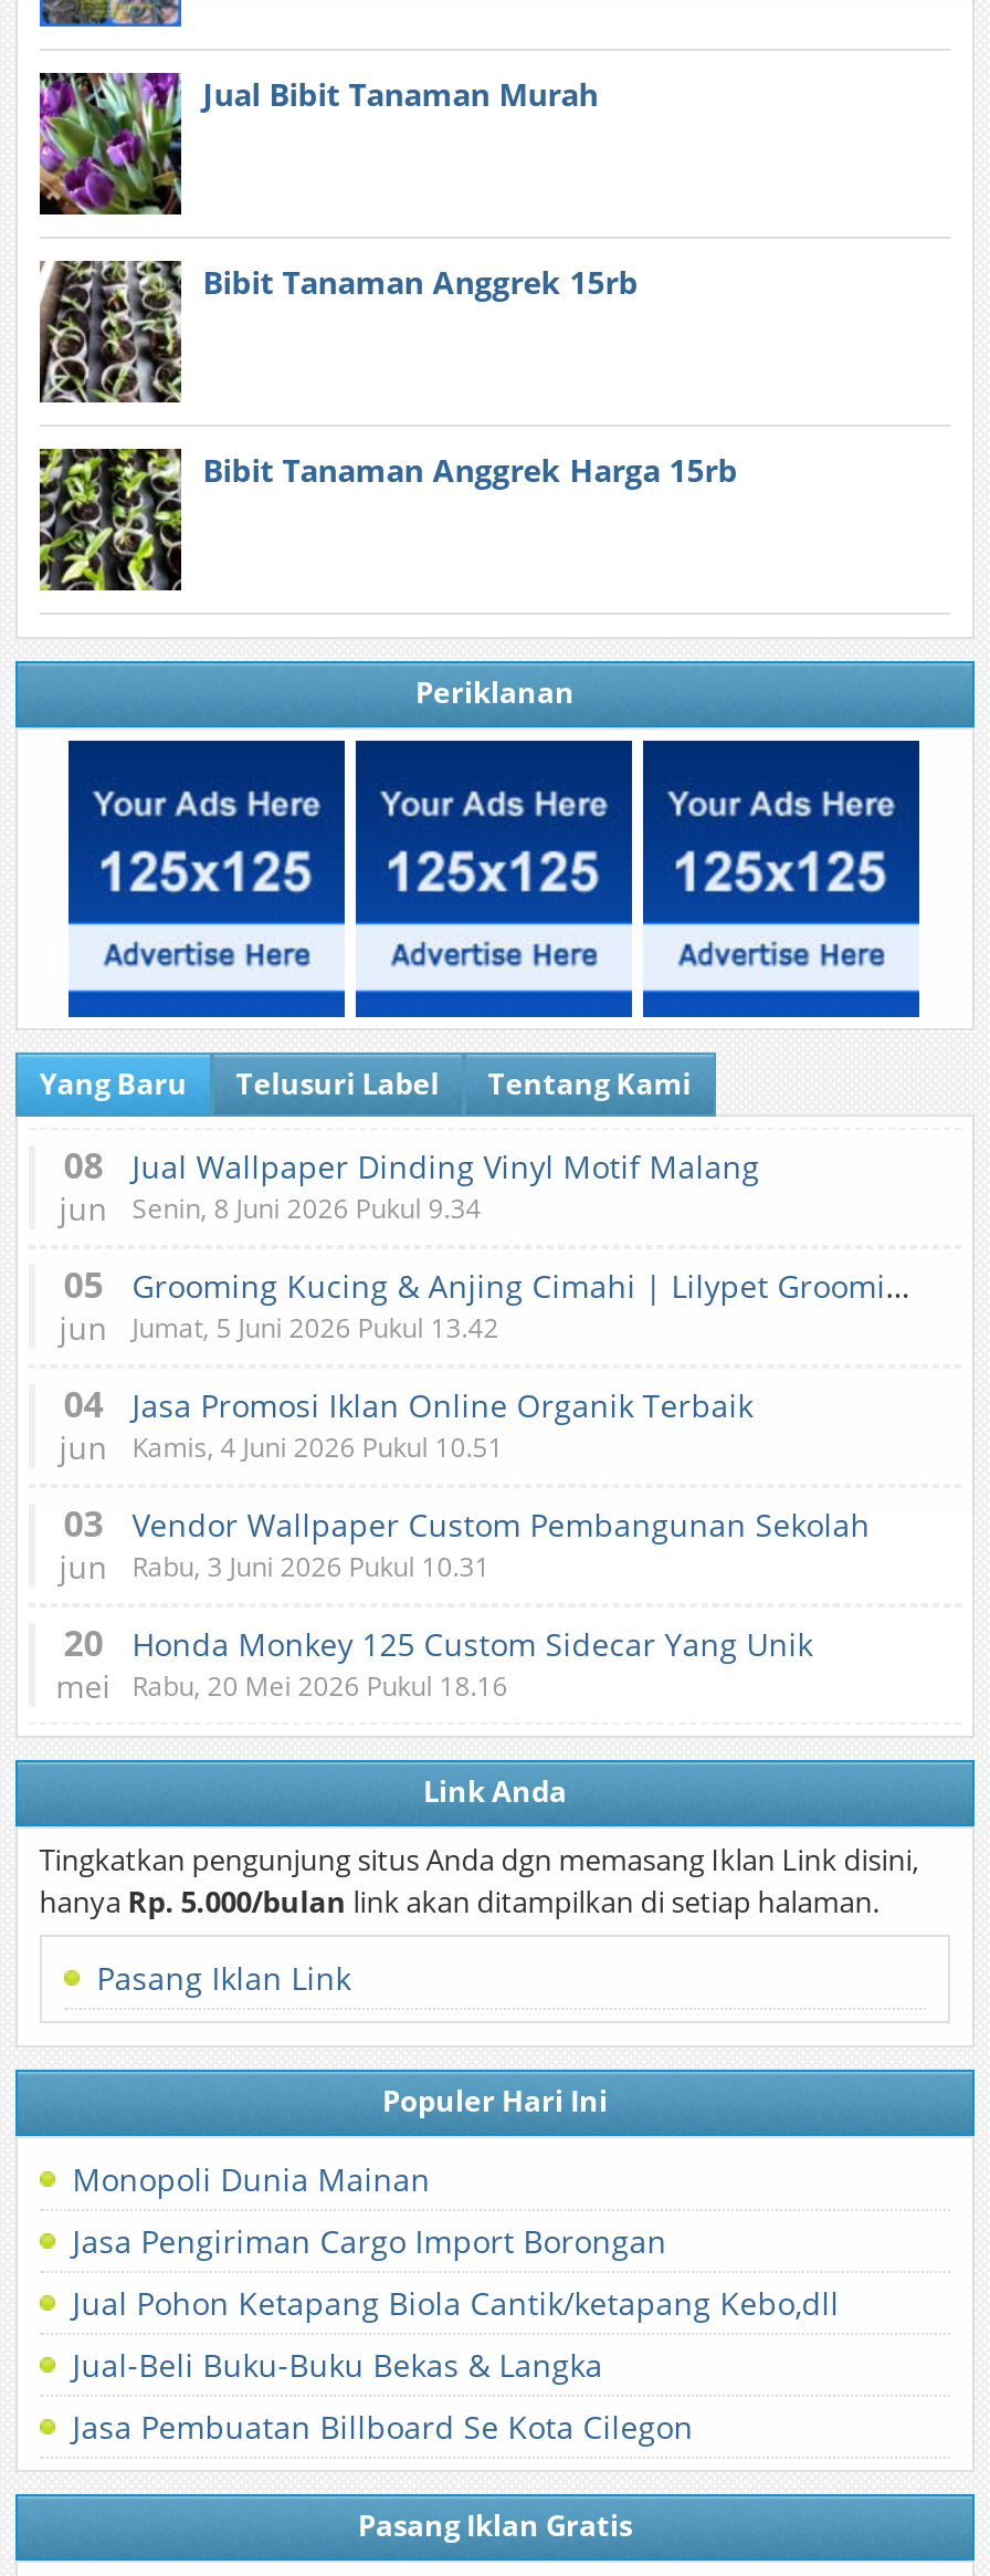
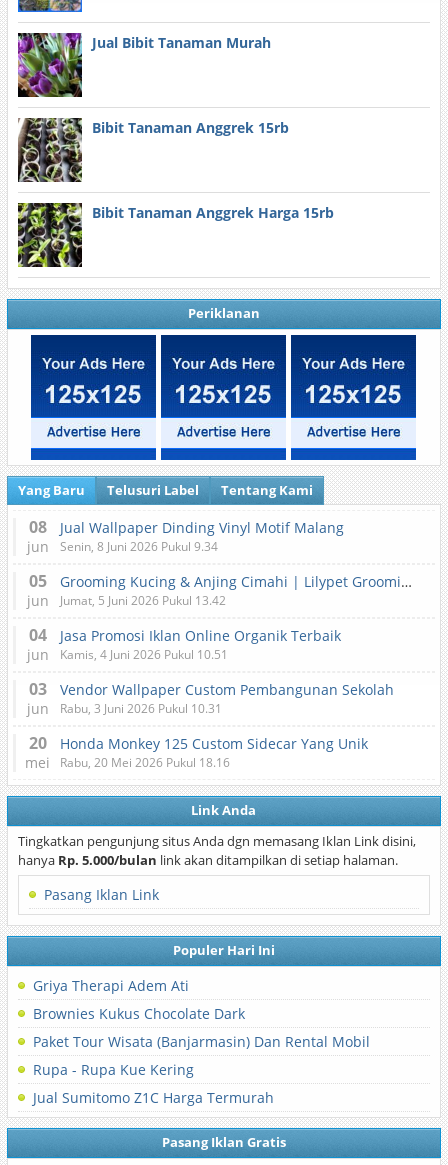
[72,2158,430,2200] Monopoli Dunia Mainan -> [33,976,189,995] Griya Therapi Adem Ati
[72,2220,667,2262] Jasa Pengiriman Cargo Import Borongan -> [33,1004,245,1023] Brownies Kukus Chocolate Dark
[72,2282,839,2324] Jual Pohon Ketapang Biola Cantik/ketapang Kebo,dll -> [33,1032,370,1051] Paket Tour Wisata (Banjarmasin) Dan Rental Mobil
[72,2344,603,2386] Jual-Beli Buku-Buku Bekas & Langka -> [33,1060,194,1079] Rupa - Rupa Kue Kering
[72,2406,693,2448] Jasa Pembuatan Billboard Se Kota Cilegon -> [33,1088,274,1107] Jual Sumitomo Z1C Harga Termurah

